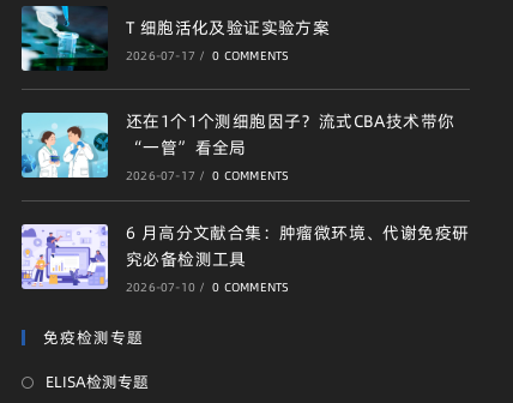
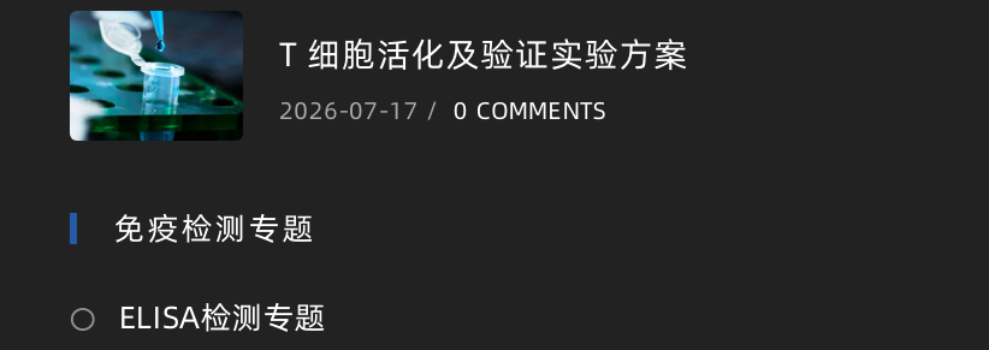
[20,109,469,295] [image] | 还在1个1个测细胞因子？流式CBA技术带你 | “一管”看全局 | 2026-07-17 / 0 COMMENTS | 6 月高分文献合集：肿瘤微环境、代谢免疫研 | 究必备检测工具 | 2026-07-10 / 0 COMMENTS -> none
[20,223,109,290] [image] -> none

